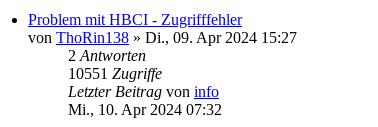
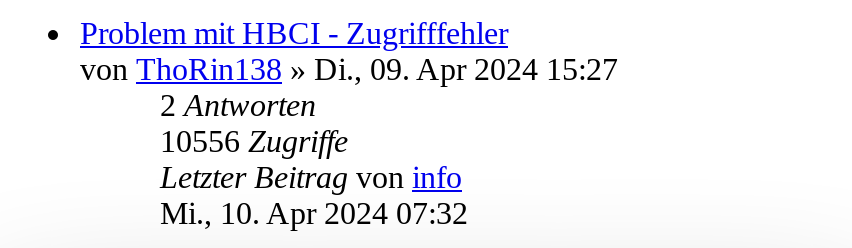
[68,65,162,82] 10551 Zugriffe -> [160,124,348,158] 10556 Zugriffe

